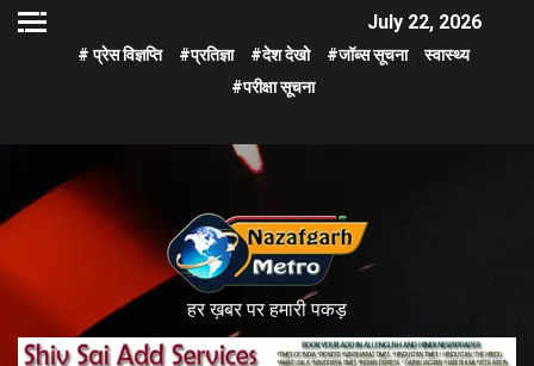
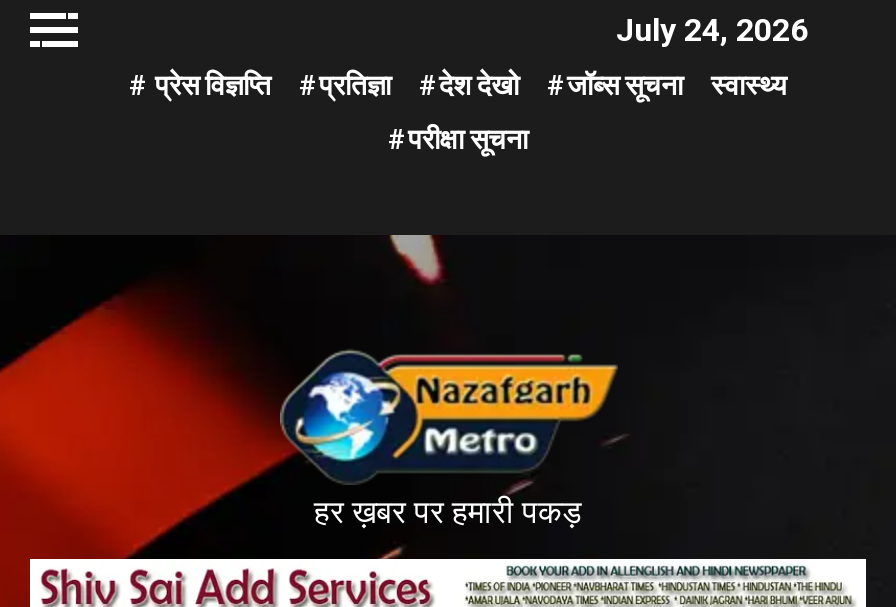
[367,11,482,34] July 22, 2026 -> [616,12,808,50] July 24, 2026

